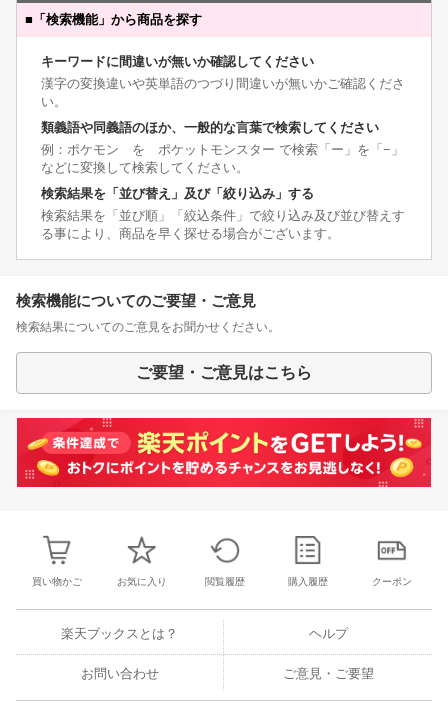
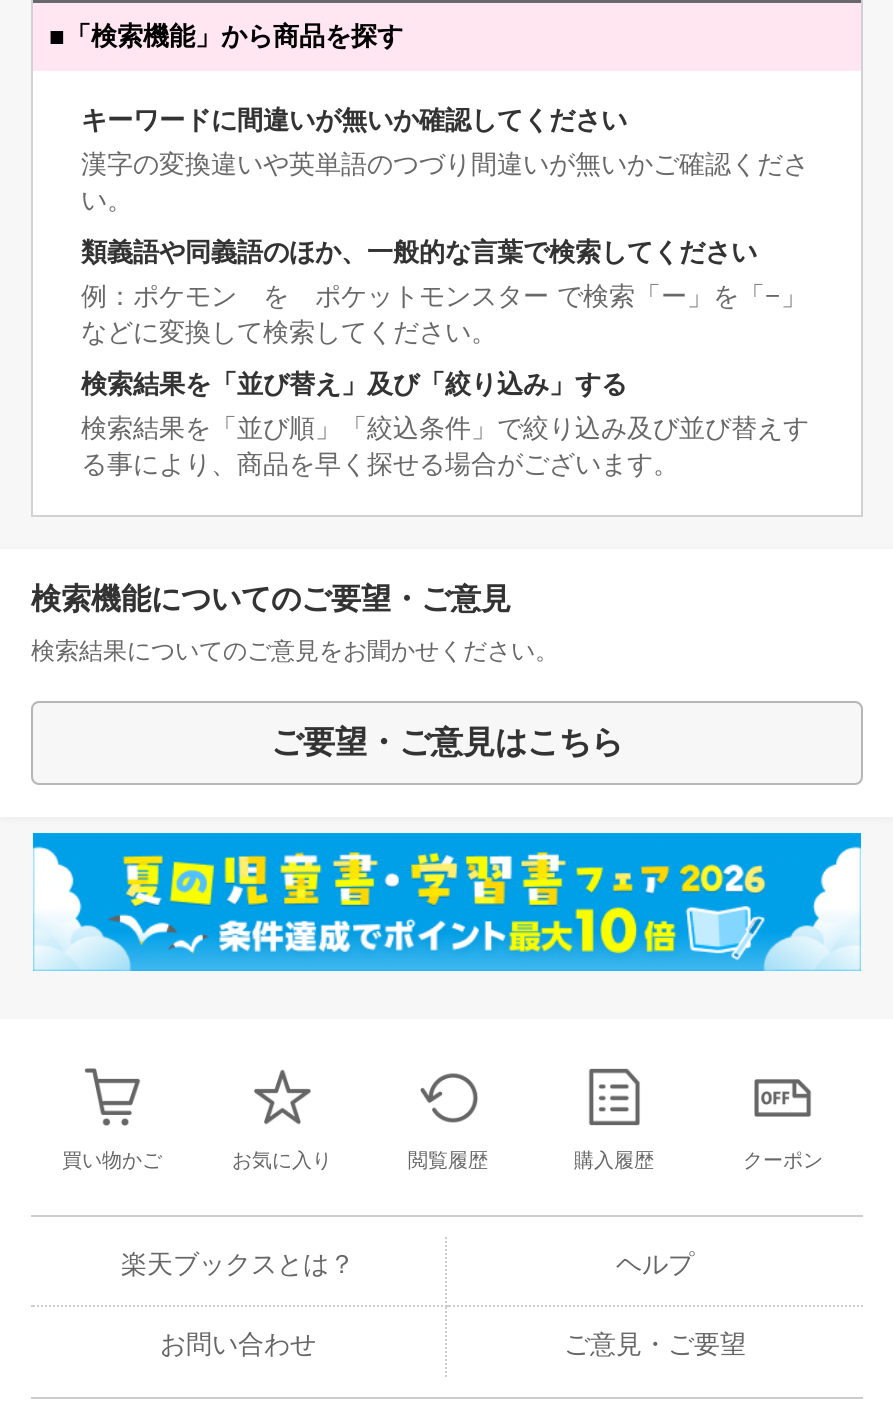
[16,417,432,488] [image] -> [31,831,863,973] [image]

